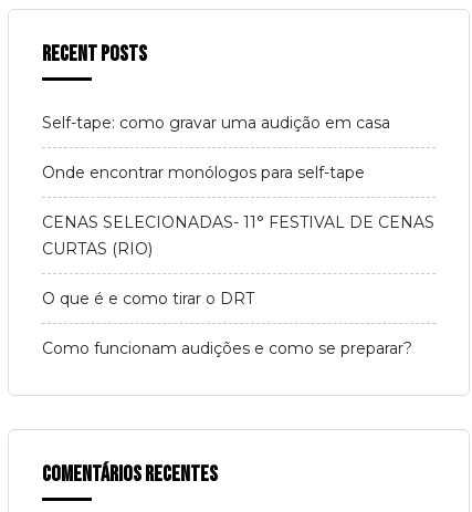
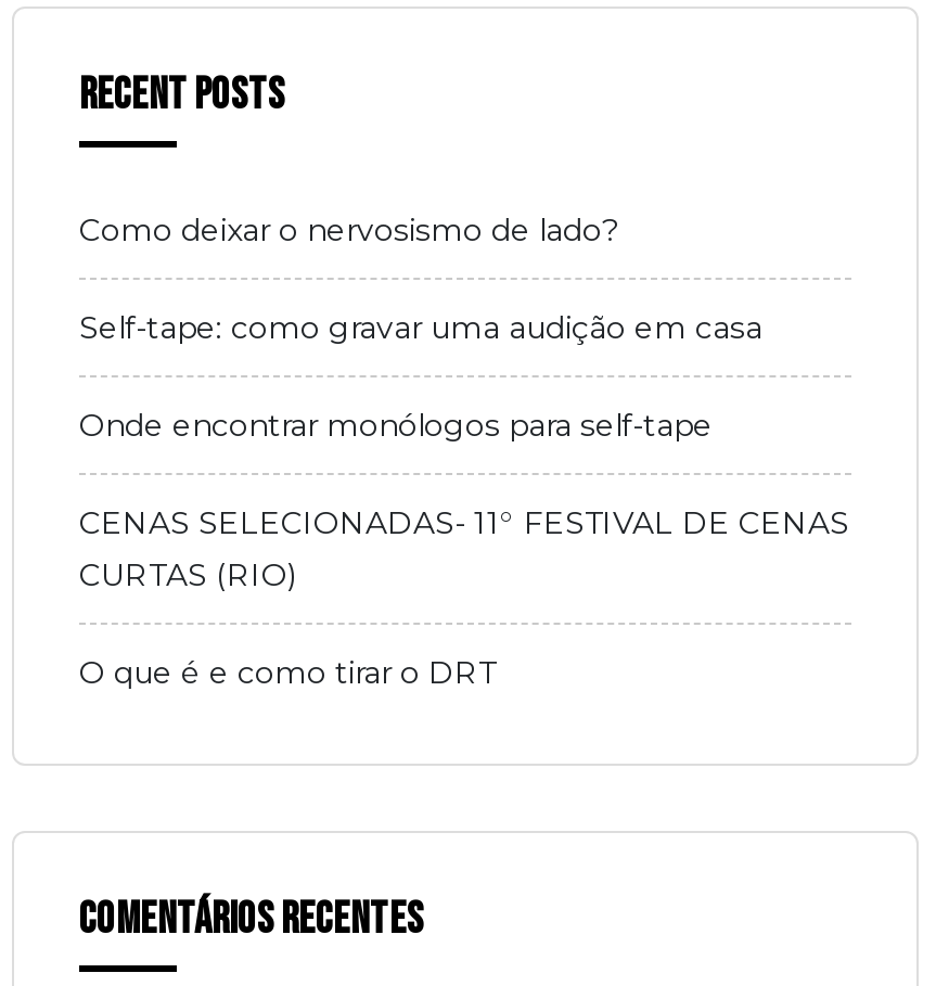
none -> [79,209,619,248] Como deixar o nervosismo de lado?
moved [42,112,434,308] -> [79,307,849,691]: Self-tape: como gravar uma audição em casa | Onde encontrar monólogos para self-tape | CENAS SELECIONADAS- 11° FESTIVAL DE CENAS | CURTAS (RIO) | O que é e como tirar o DRT
[42,338,412,358] Como funcionam audições e como se preparar? -> none

